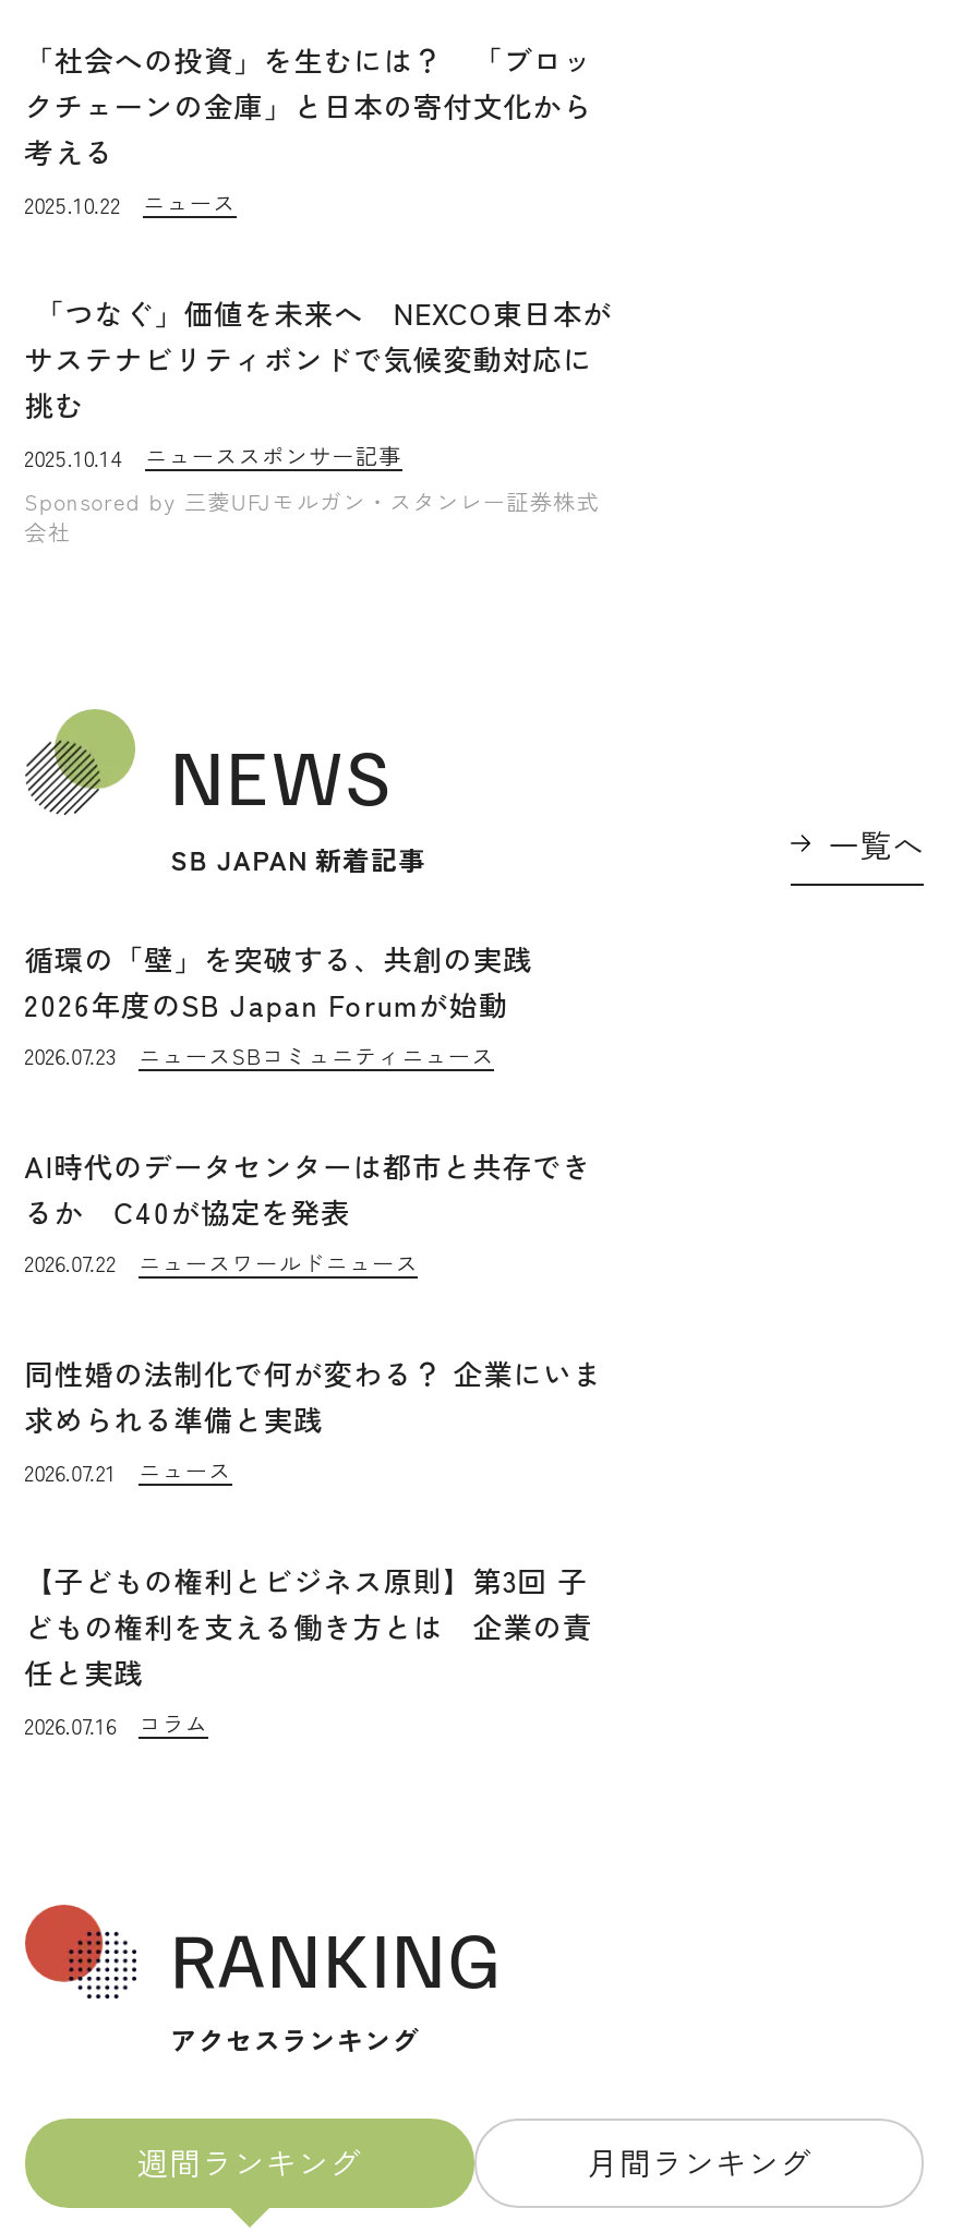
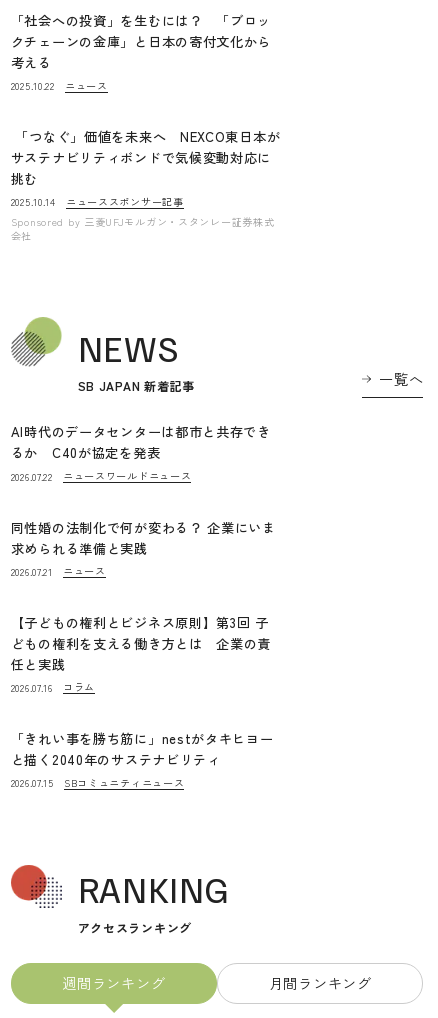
[24,938,563,1072] 循環の「壁」を突破する、共創の実践 | 2026年度のSB Japan Forumが始動 | 2026.07.23 | ニュースSBコミュニティニュース -> none
moved [24,1146,603,1740] -> [11,422,276,695]: AI時代のデータセンターは都市と共存でき | るか C40が協定を発表 | 2026.07.22 | ... | 2026.07.16 | コラム
none -> [11,729,274,790] 「きれい事を勝ち筋に」nestがタキヒヨー | と描く2040年のサステナビリティ | 2026.07.15 | SBコミュニティニュース

